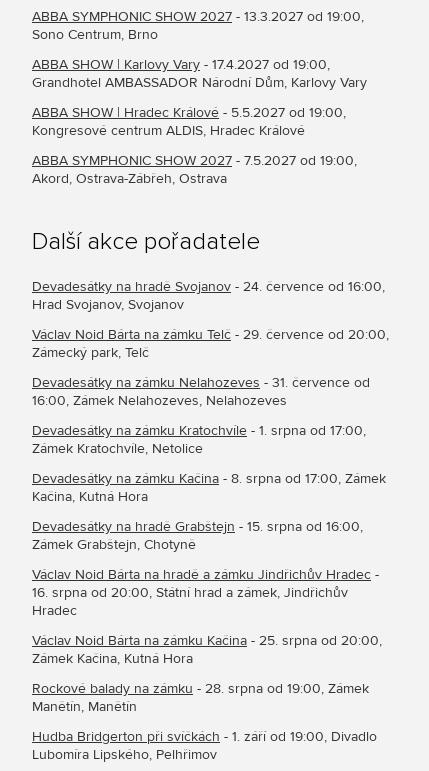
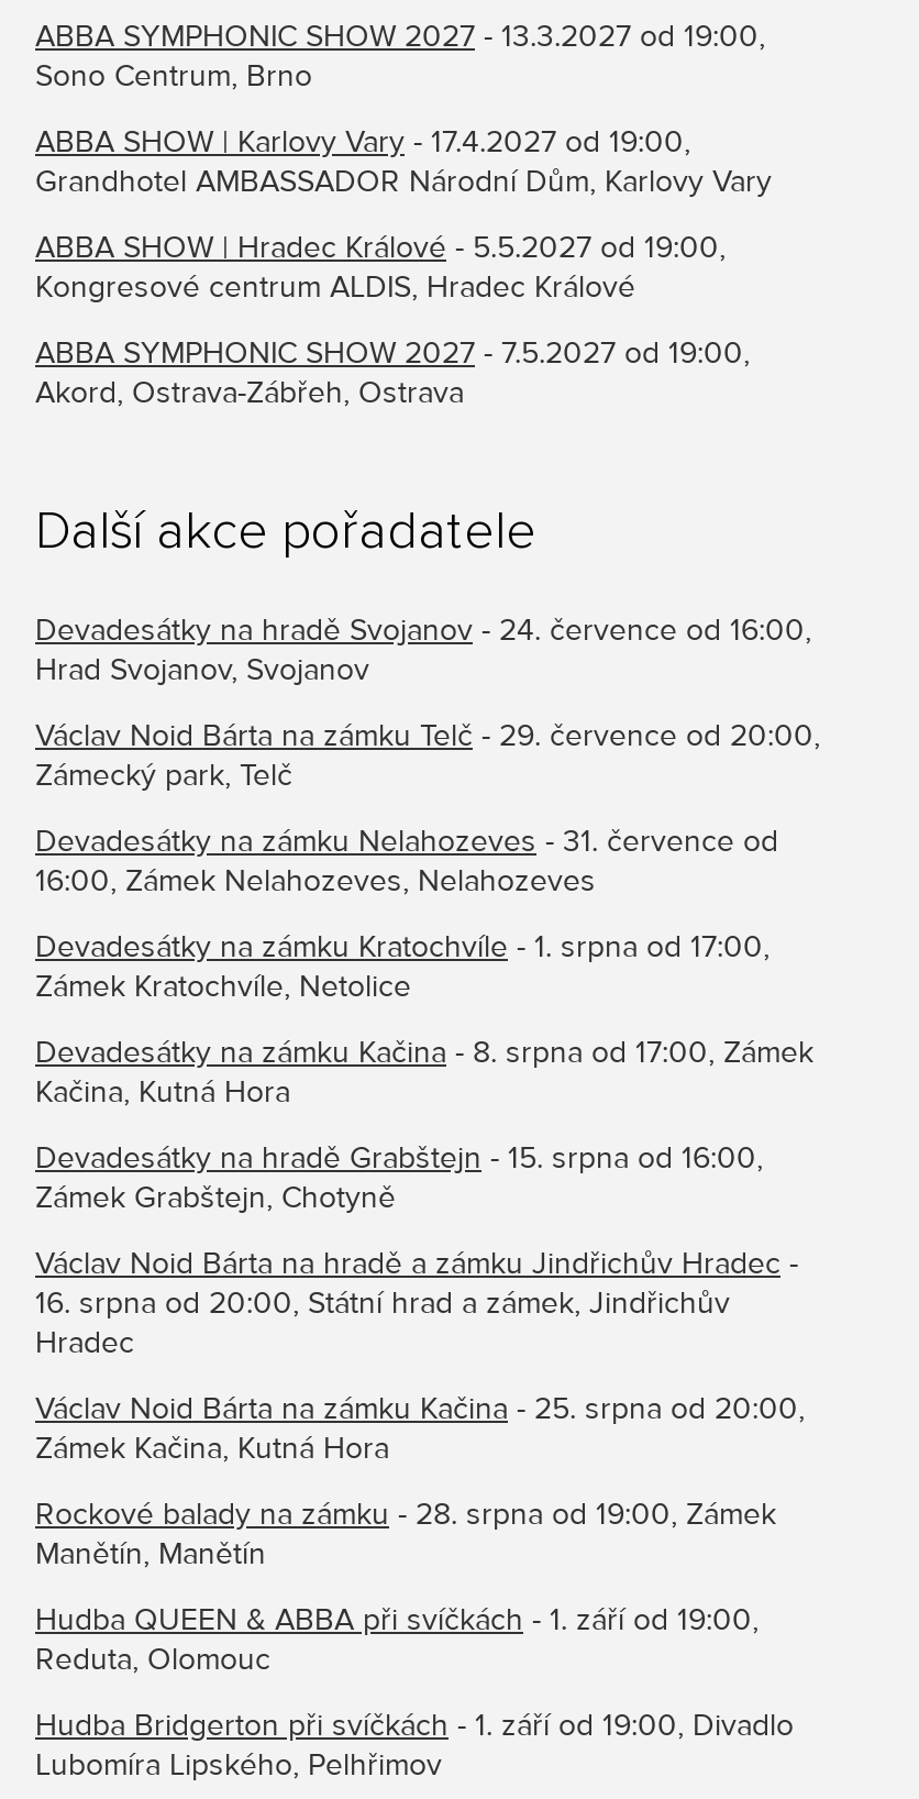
none -> [35,1602,759,1679] Hudba QUEEN & ABBA při svíčkách - 1. září od 19:00, | Reduta, Olomouc

